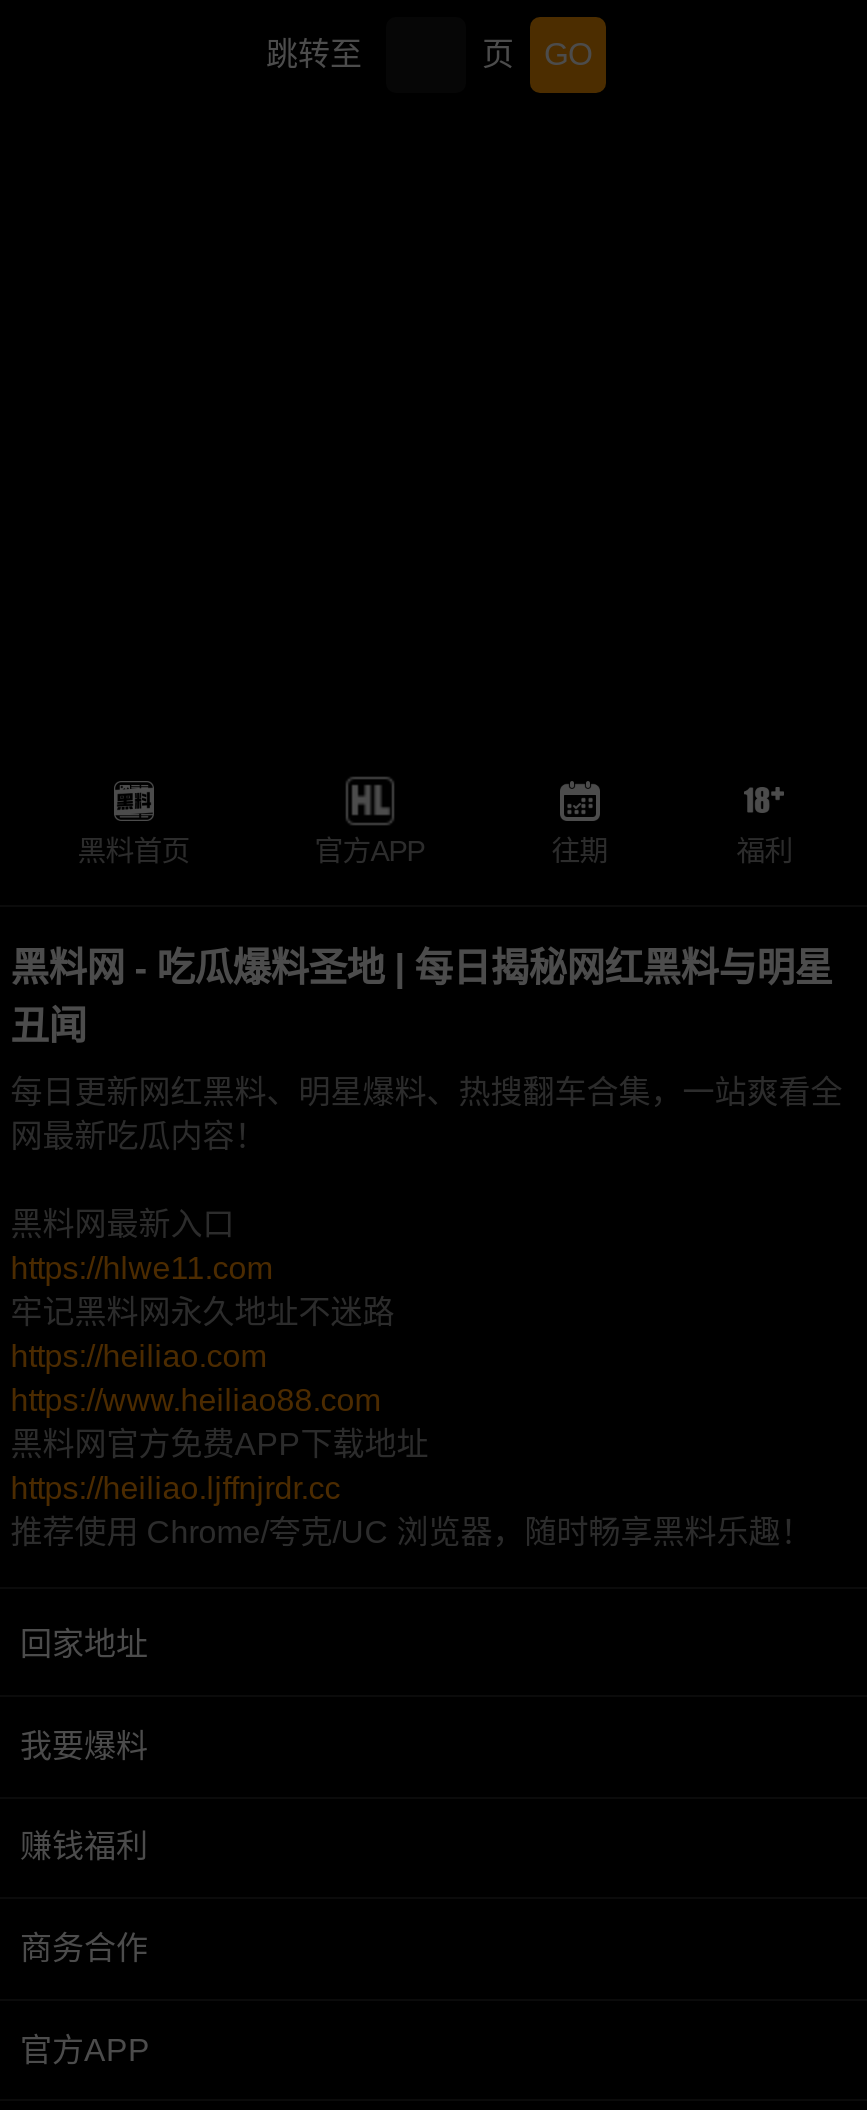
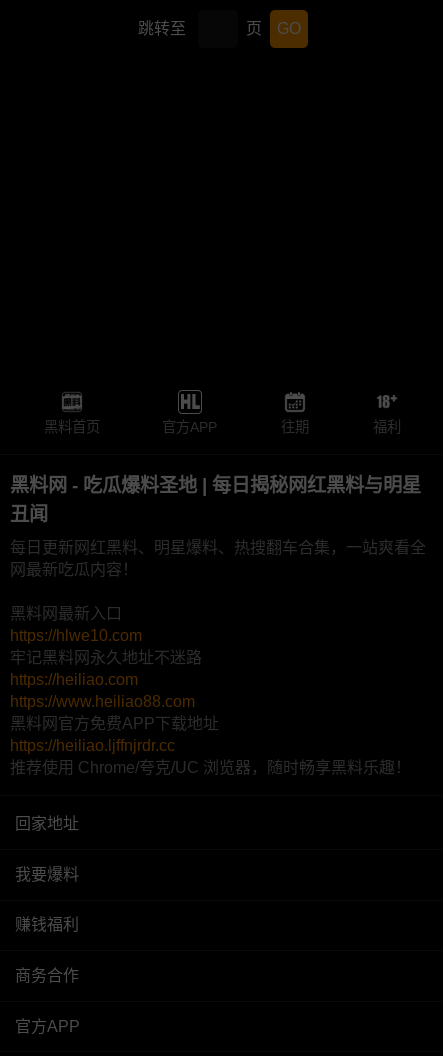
[10,1252,272,1286] https://hlwe11.com -> [10,627,142,644] https://hlwe10.com

